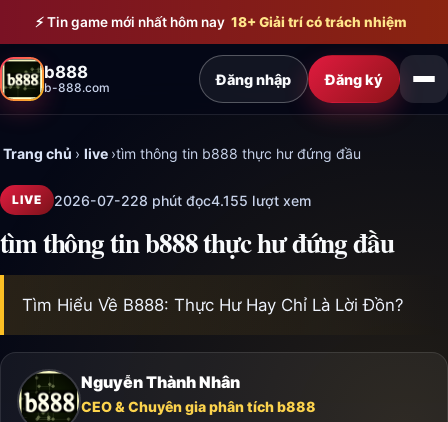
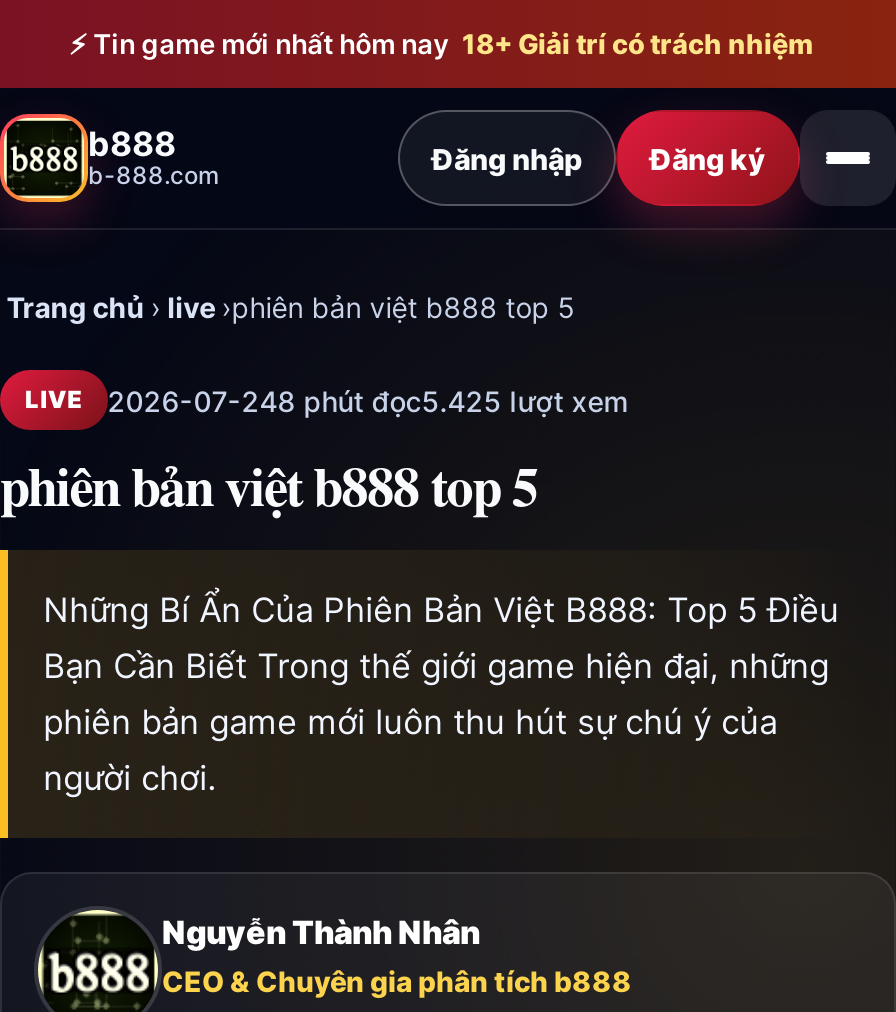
[3,145,361,162] Trang chủ › live › tìm thông tin b888 thực hư đứng đầu -> [6,290,576,324] Trang chủ › live › phiên bản việt b888 top 5
[0,192,394,262] 2026-07-228 phút đọc4.155 lượt xem | tìm thông tin b888 thực hư đứng đầu -> [0,384,628,524] 2026-07-248 phút đọc5.425 lượt xem | phiên bản việt b888 top 5
[22,295,404,315] Tìm Hiểu Về B888: Thực Hư Hay Chỉ Là Lời Đồn? -> [43,590,839,798] Những Bí Ẩn Của Phiên Bản Việt B888: Top 5 Điều | Bạn Cần Biết Trong thế giới game hiện đại, những | phiên bản game mới luôn thu hút sự chú ý của | người chơi.

